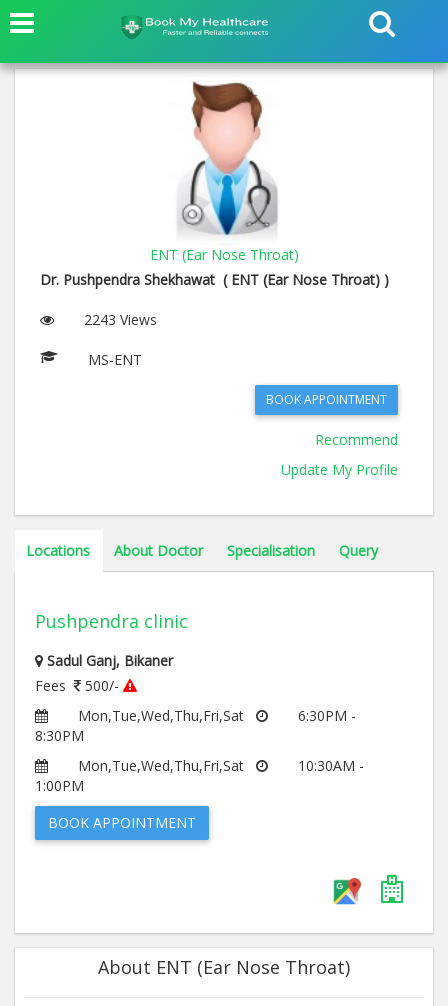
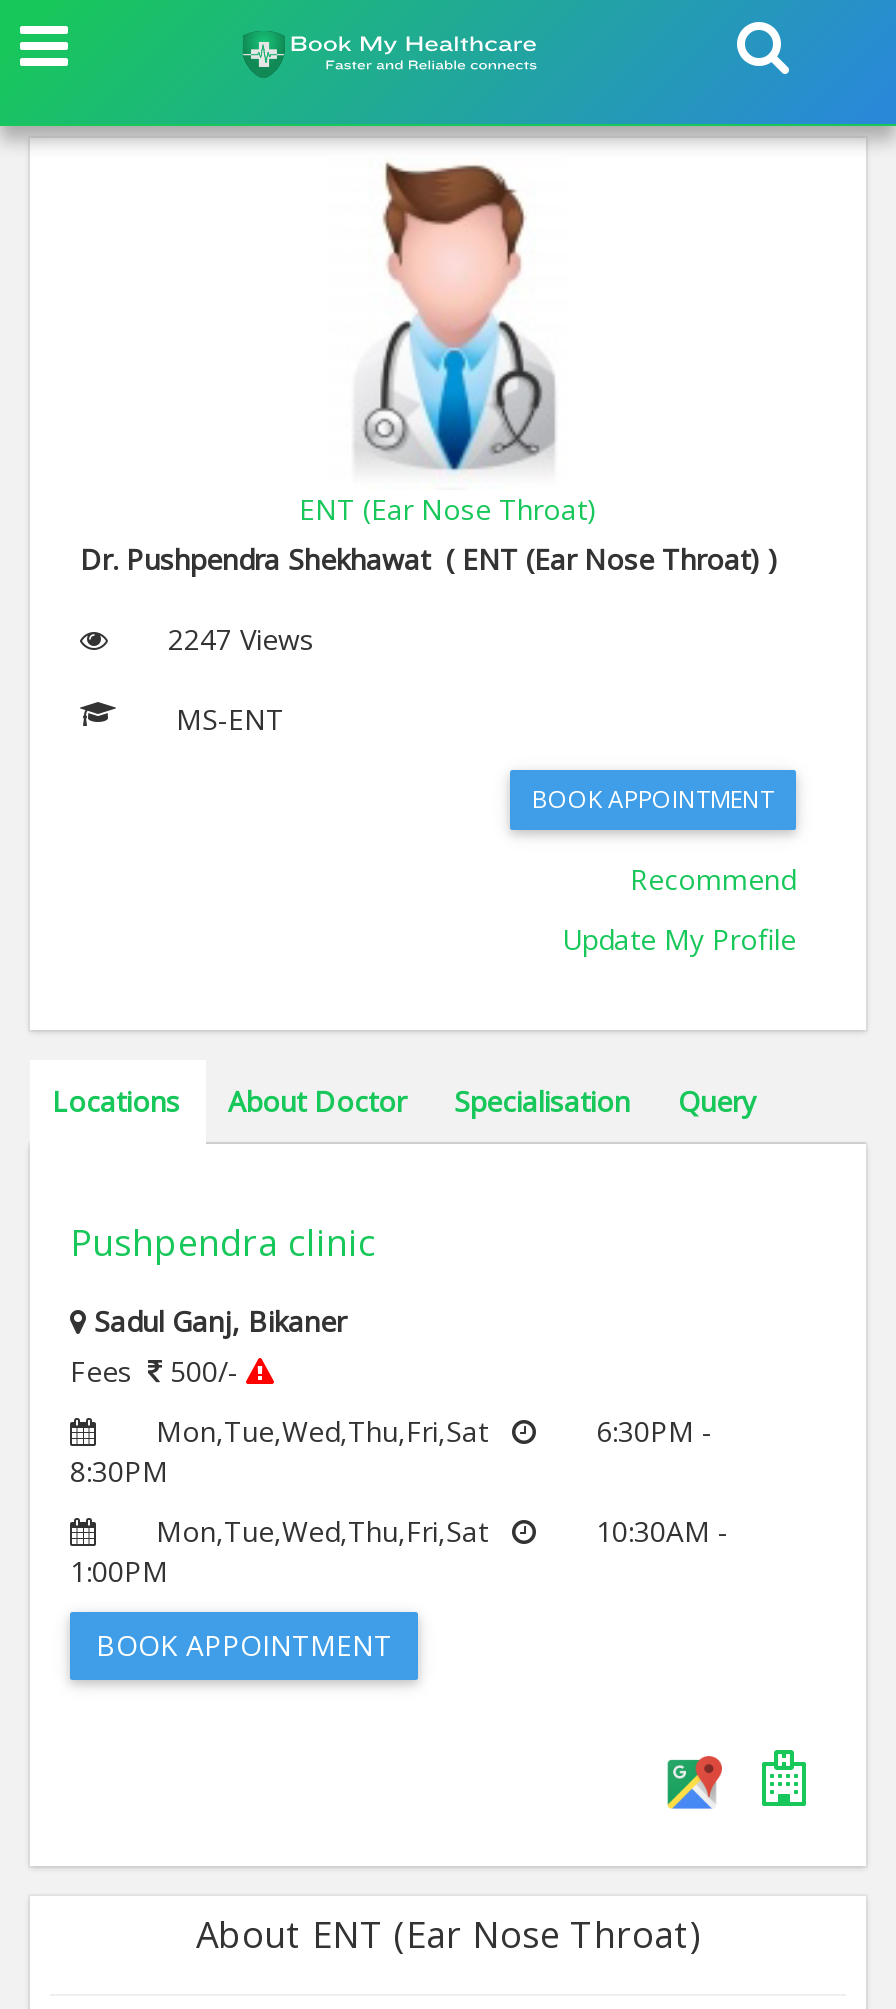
[84,310,157,329] 2243 Views -> [168,620,314,658] 2247 Views

